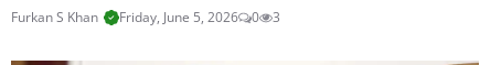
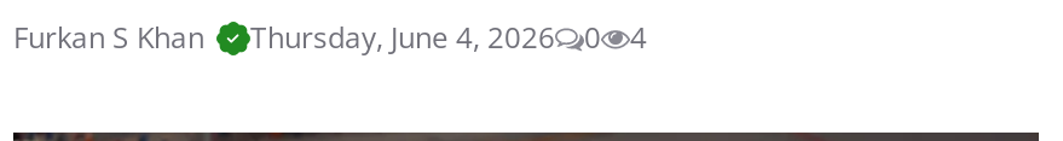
[119,8,238,27] Friday, June 5, 2026 -> [250,16,555,57] Thursday, June 4, 2026
[273,8,280,27] 3 -> [630,16,647,57] 4

